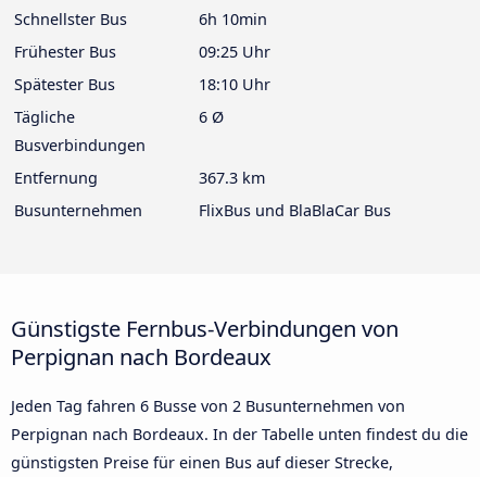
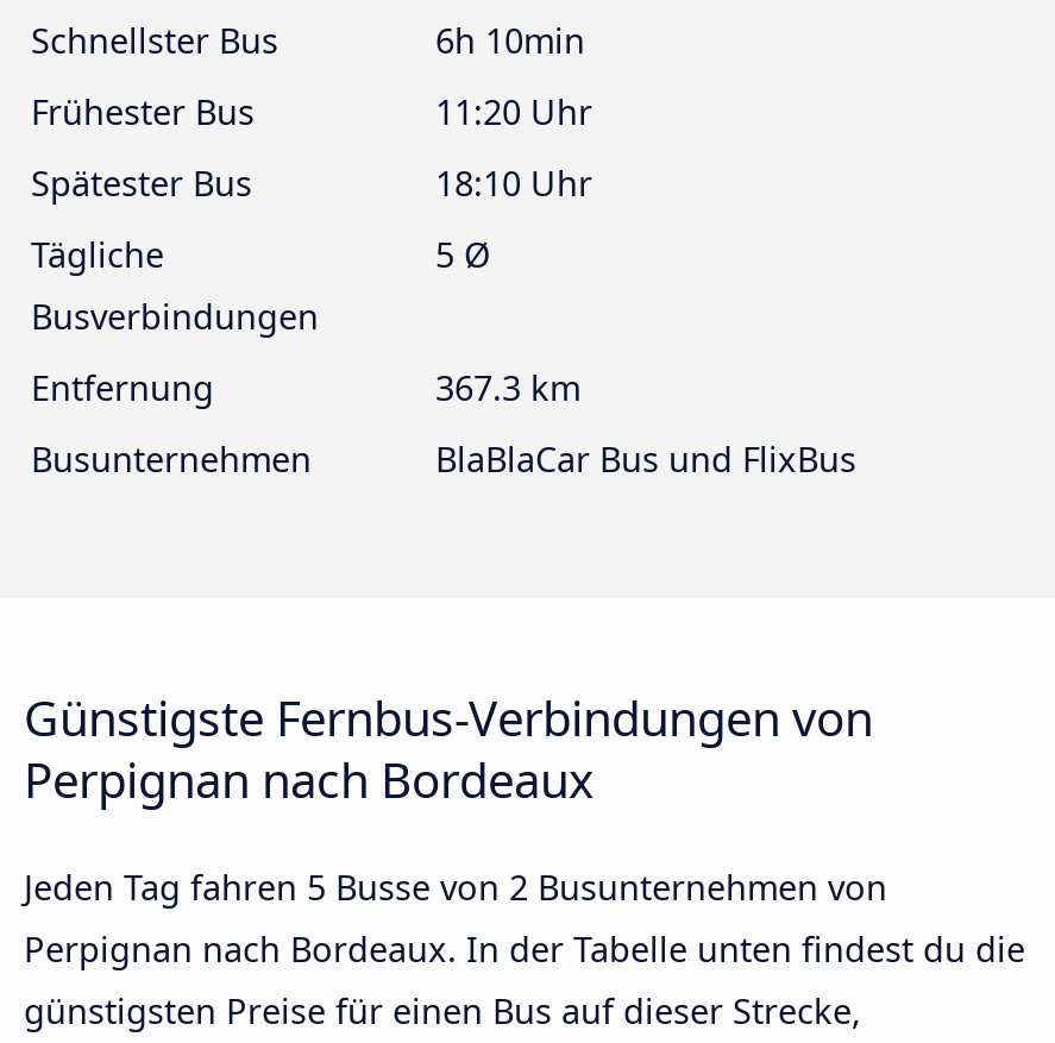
[199,41,270,61] 09:25 Uhr -> [435,88,592,133] 11:20 Uhr
[199,106,224,127] 6 Ø -> [435,231,490,276] 5 Ø
[199,199,391,220] FlixBus und BlaBlaCar Bus -> [435,436,856,481] BlaBlaCar Bus und FlixBus
[11,395,405,416] Jeden Tag fahren 6 Busse von 2 Busunternehmen von -> [24,864,887,909] Jeden Tag fahren 5 Busse von 2 Busunternehmen von

